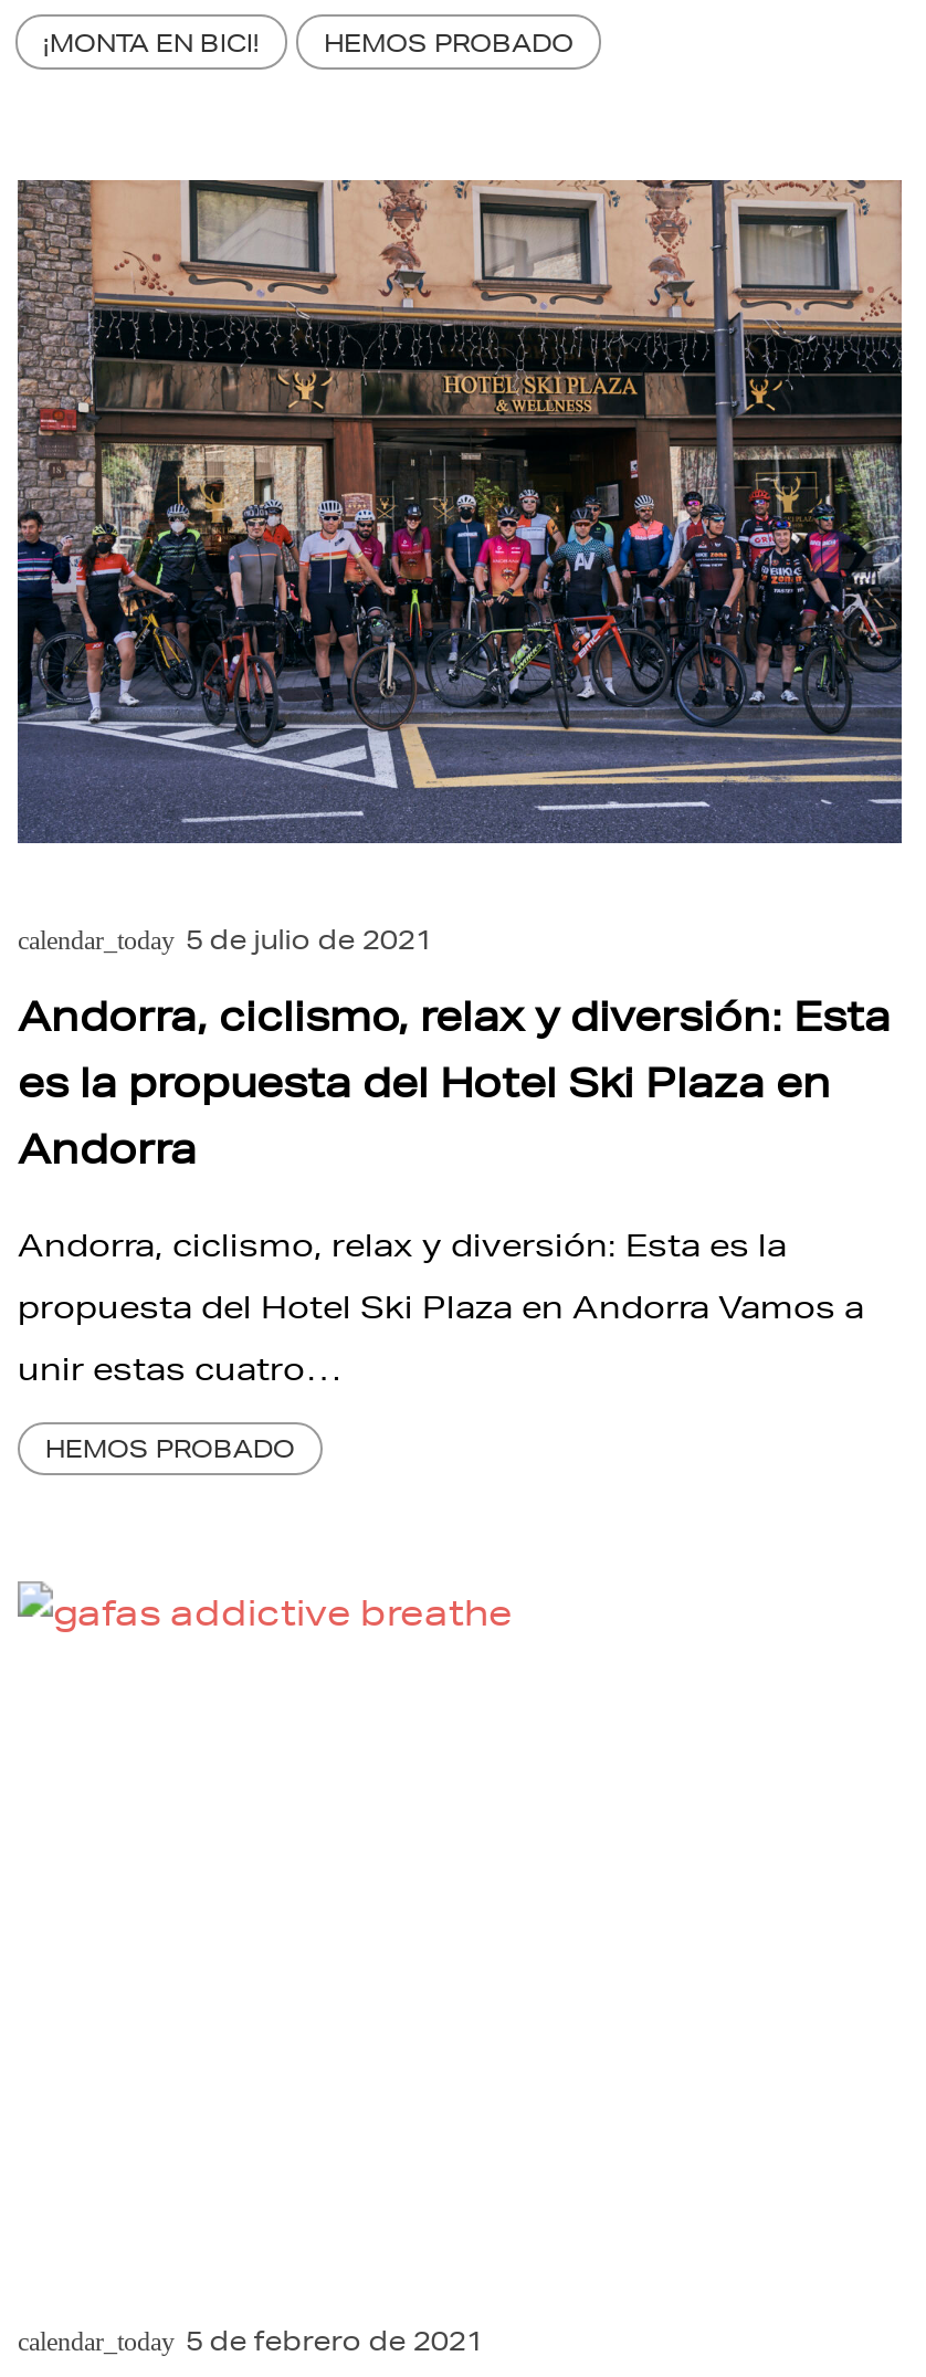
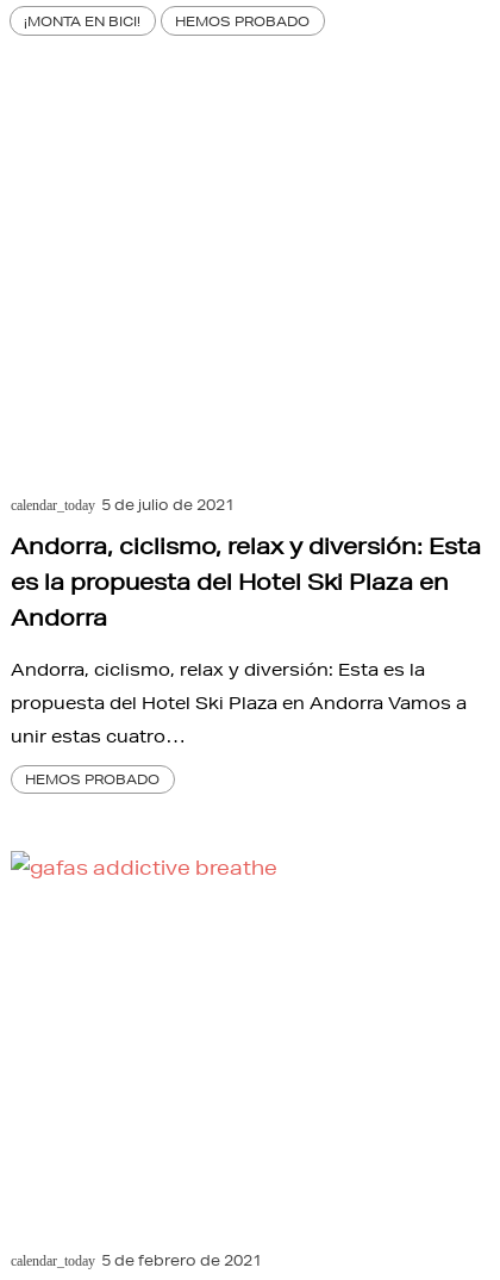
[15,178,904,845] [image] -> none

